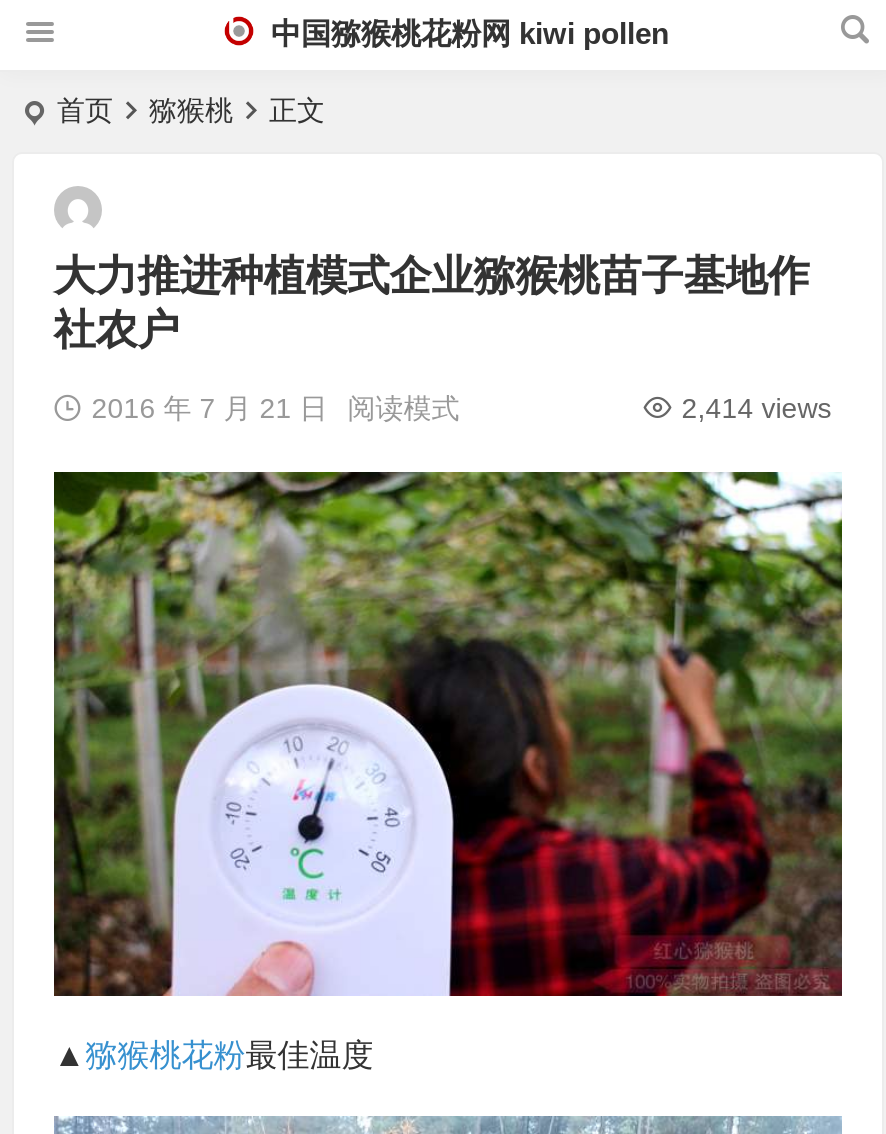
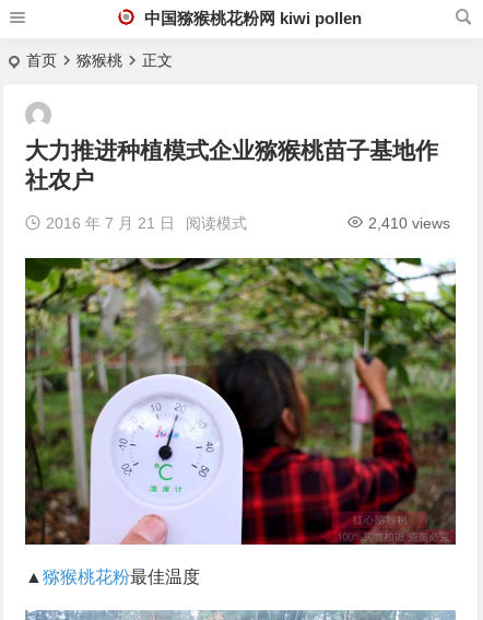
[681,392,831,424] 2,414 views -> [368,214,450,232] 2,410 views

